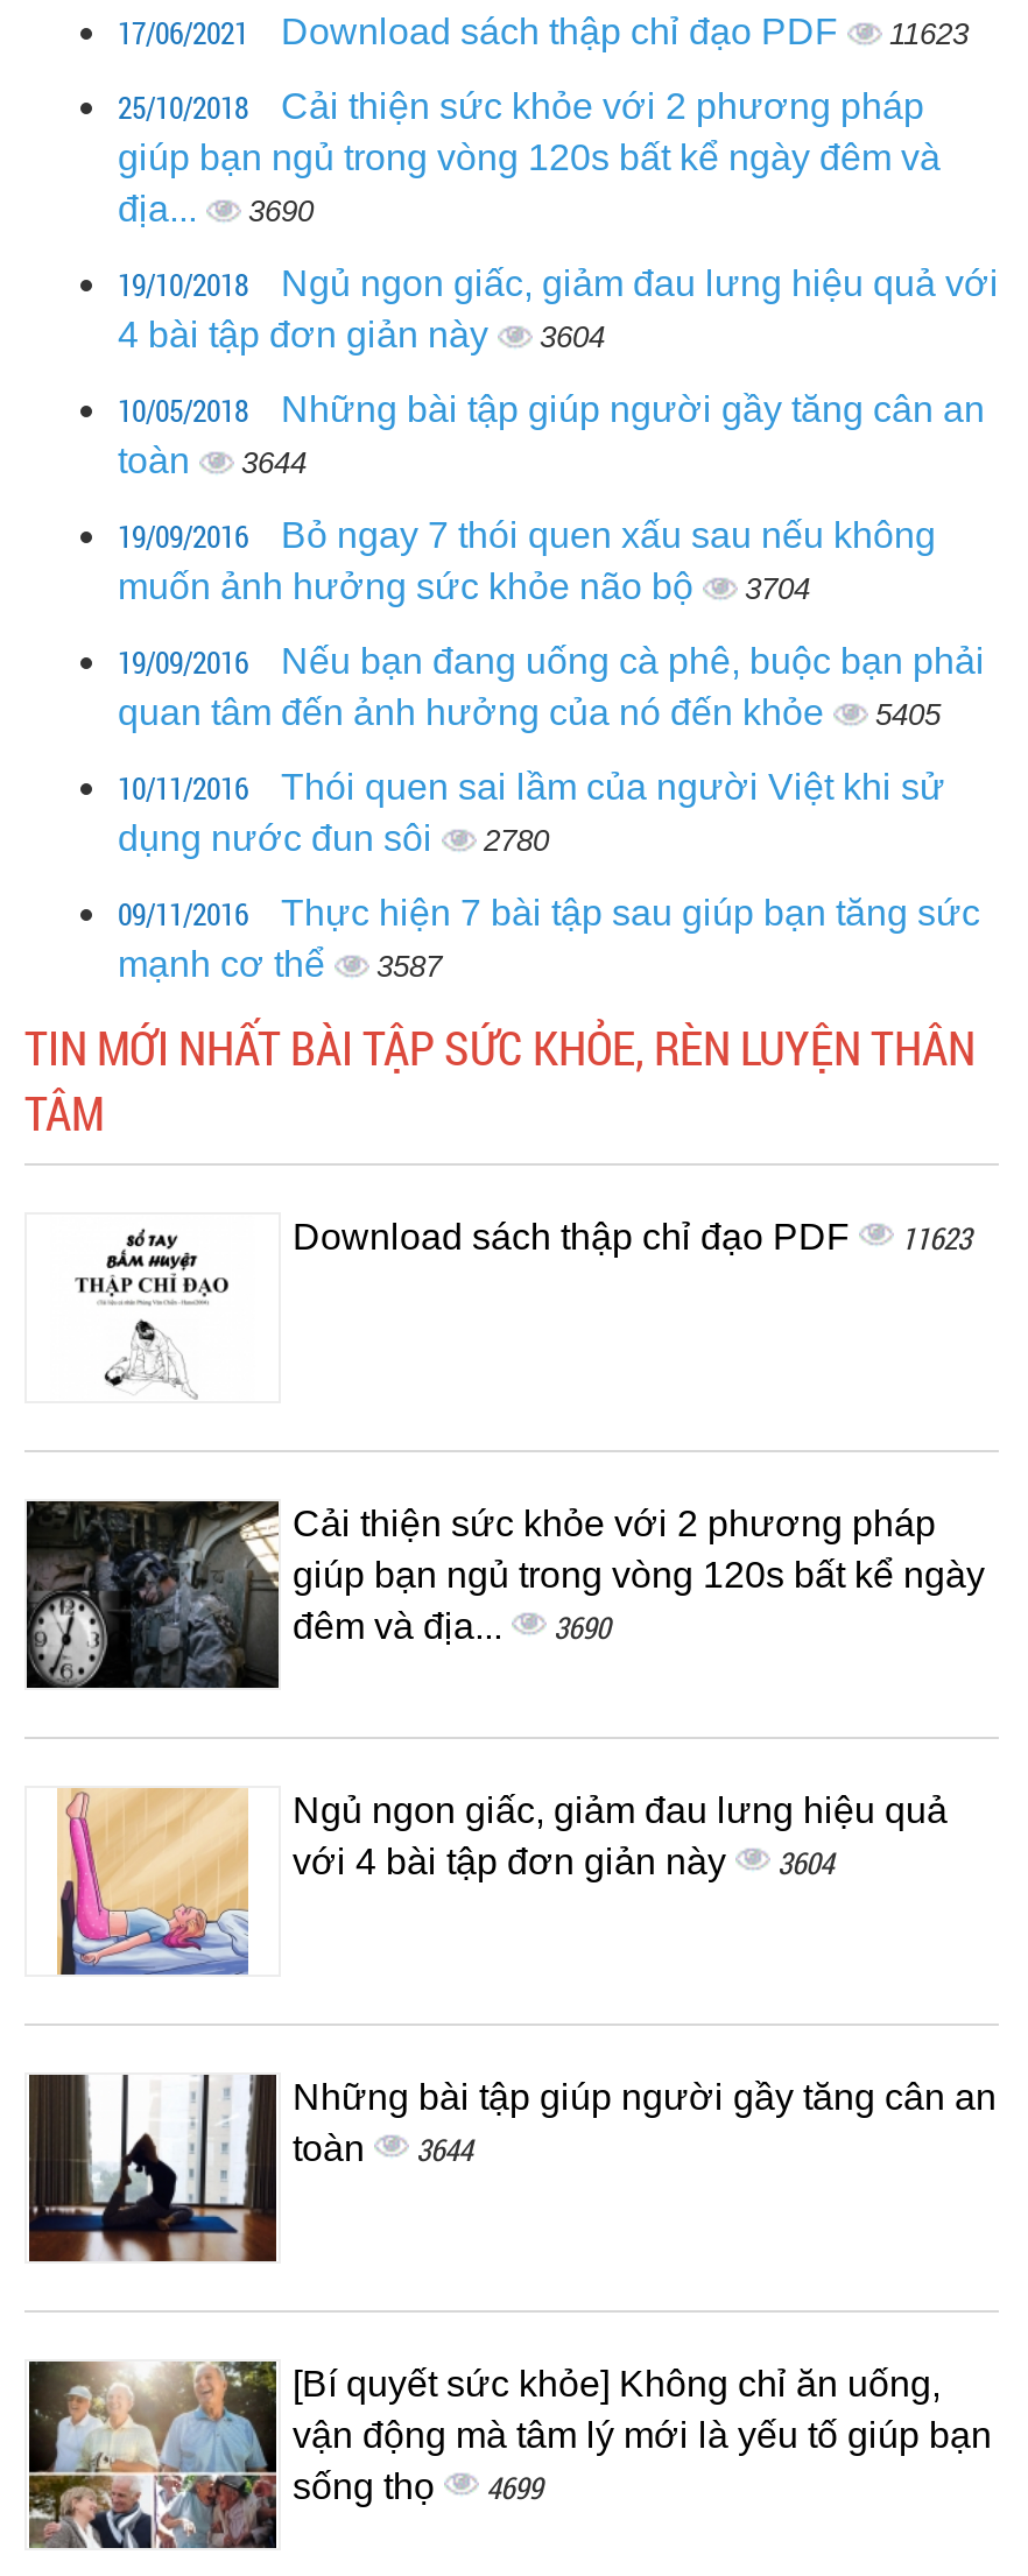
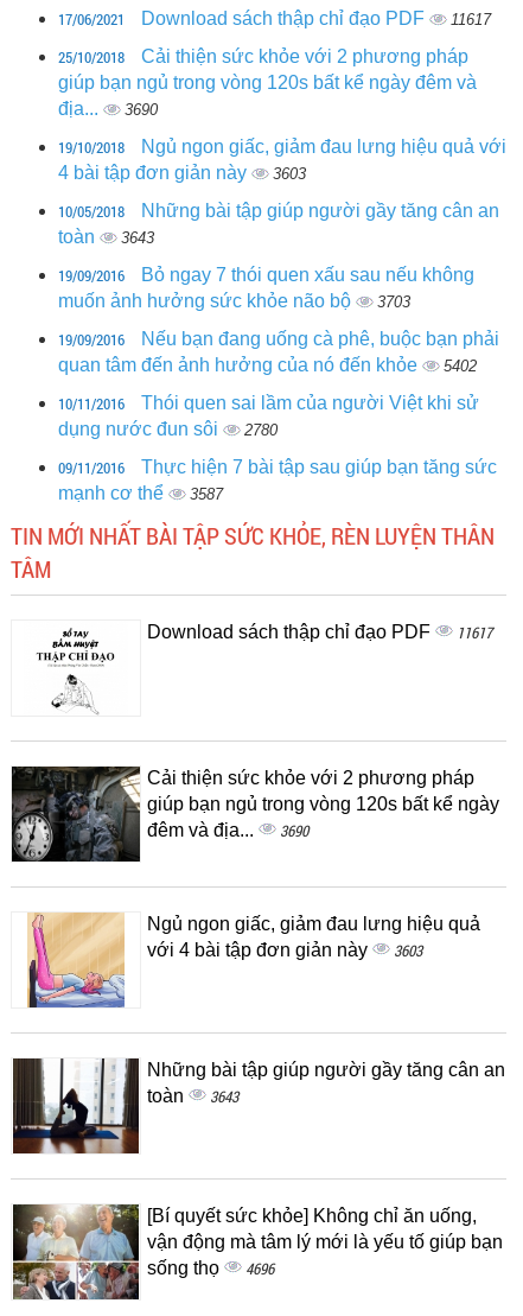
[118,10,969,52] 17/06/2021 Download sách thập chỉ đạo PDF 11623 -> [58,8,491,29] 17/06/2021 Download sách thập chỉ đạo PDF 11617
[118,314,605,353] 4 bài tập đơn giản này 3604 -> [58,162,306,182] 4 bài tập đơn giản này 3603
[118,439,307,479] toàn 3644 -> [58,226,154,246] toàn 3643
[118,565,810,605] muốn ảnh hưởng sức khỏe não bộ 3704 -> [58,290,410,310] muốn ảnh hưởng sức khỏe não bộ 3703
[118,691,941,731] quan tâm đến ảnh hưởng của nó đến khỏe 5405 -> [58,354,477,374] quan tâm đến ảnh hưởng của nó đến khỏe 5402
[293,1216,971,1258] Download sách thập chỉ đạo PDF 11623 -> [147,621,492,643] Download sách thập chỉ đạo PDF 11617
[293,1840,833,1882] với 4 bài tập đơn giản này 3604 -> [147,939,422,961] với 4 bài tập đơn giản này 3603
[293,2127,472,2169] toàn 3644 -> [147,1085,238,1107] toàn 3643
[293,2465,542,2507] sống thọ 4699 -> [147,1257,274,1279] sống thọ 4696

